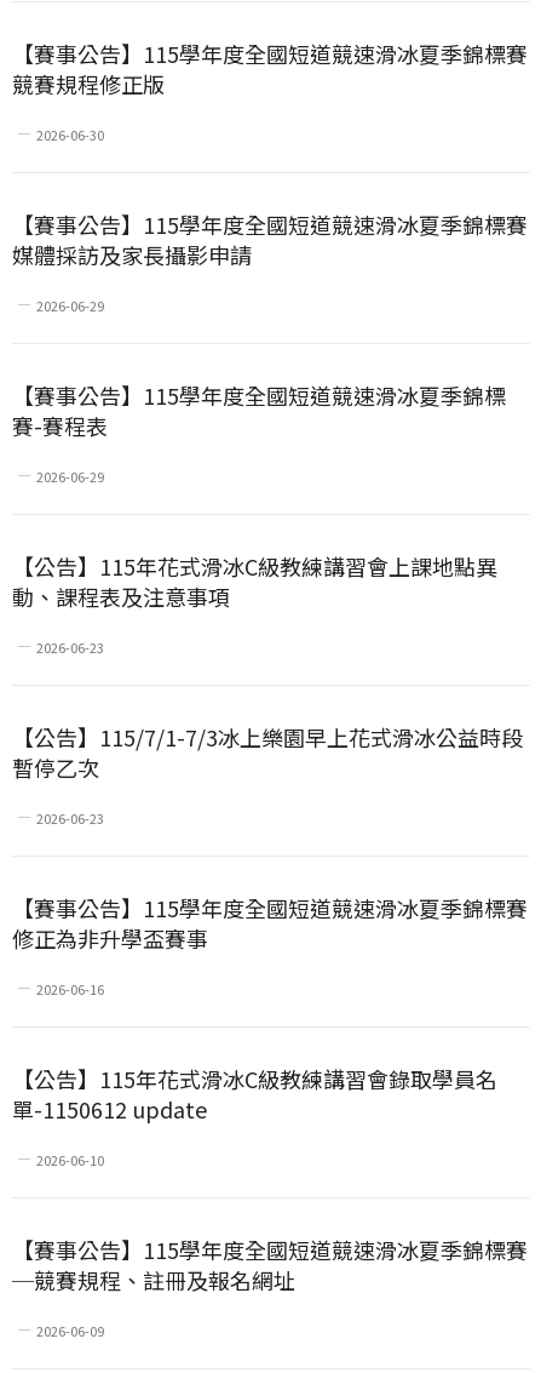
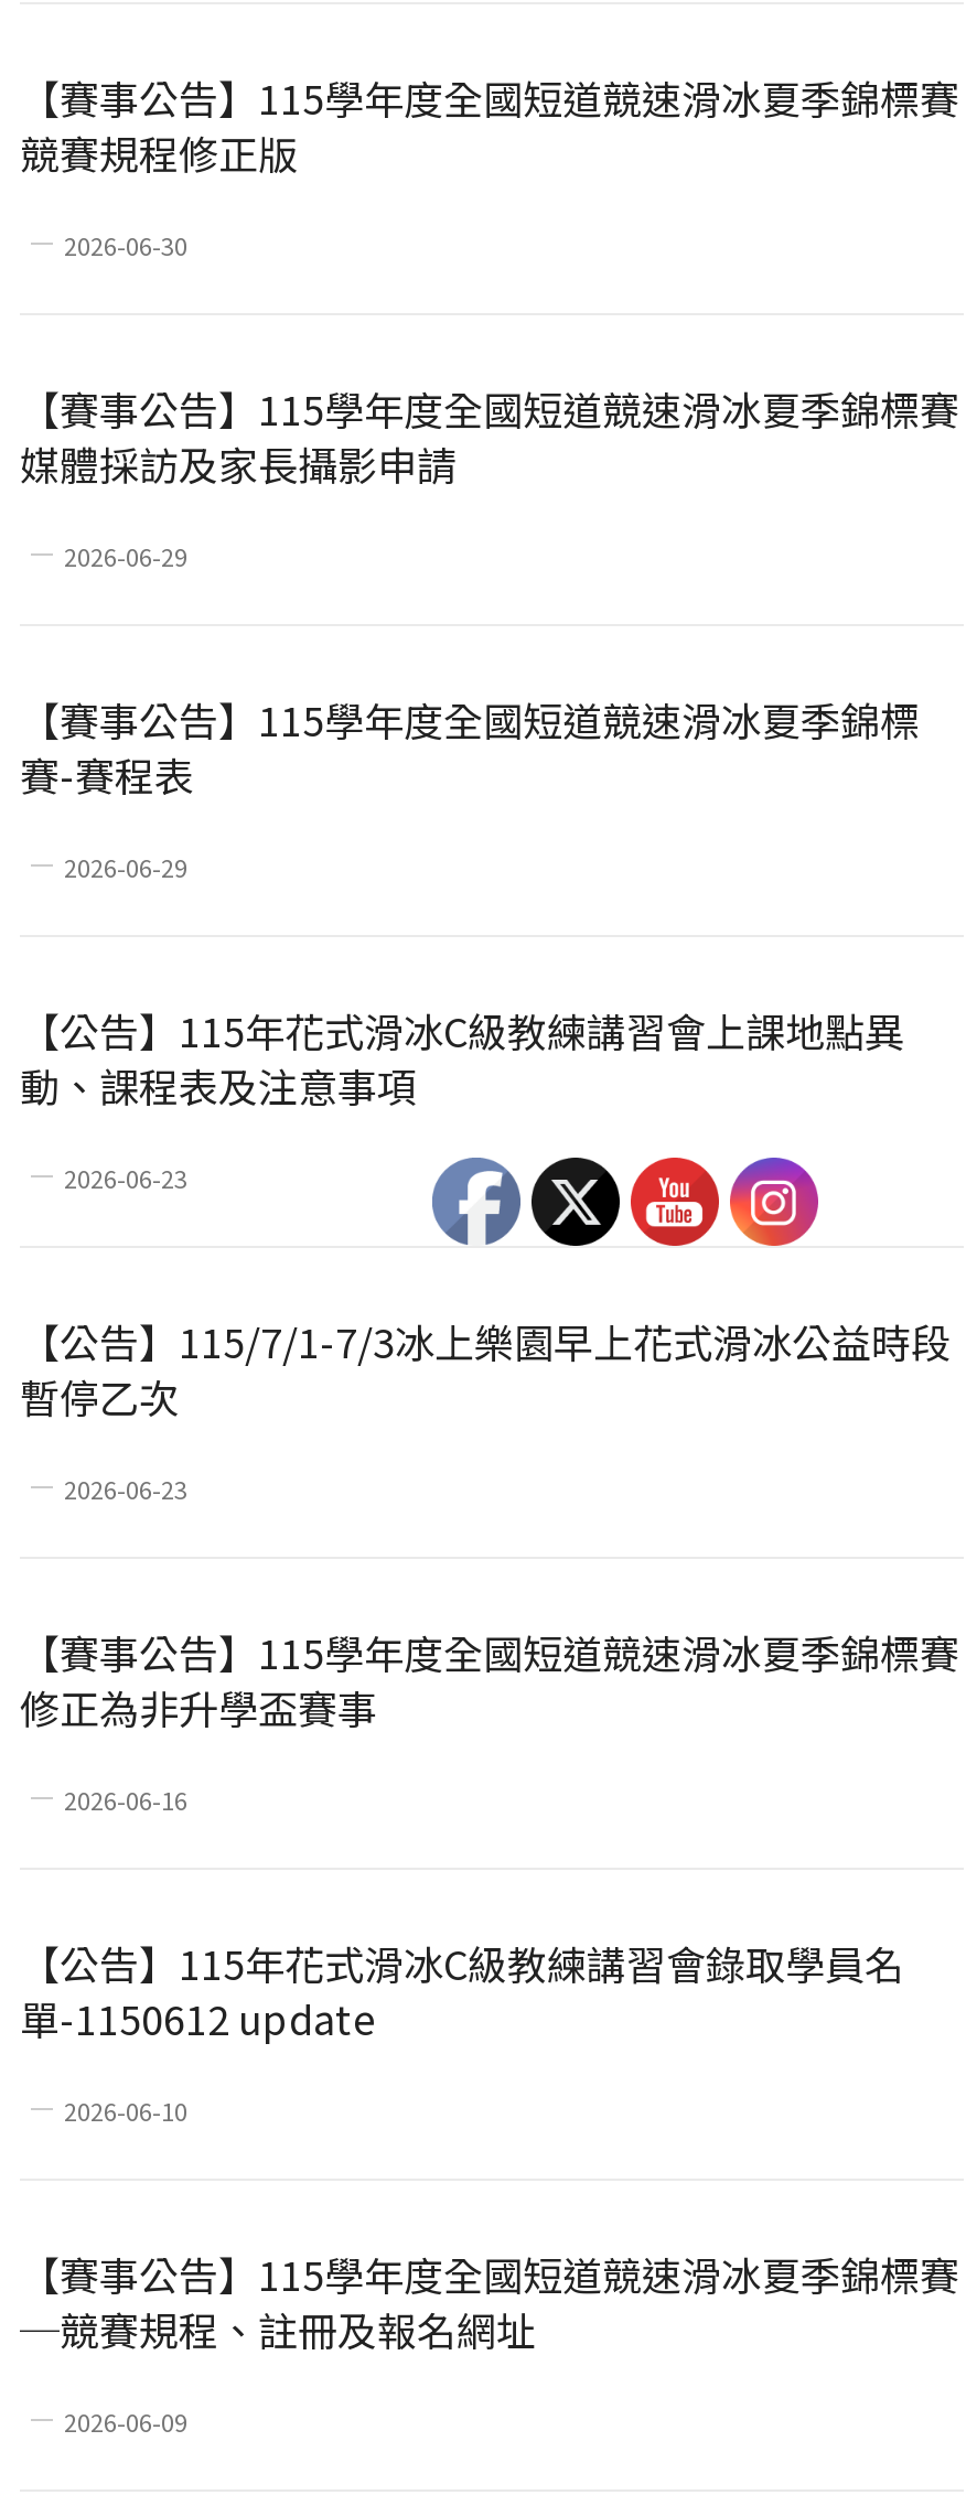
none -> [430,1155,820,1248] [image]

